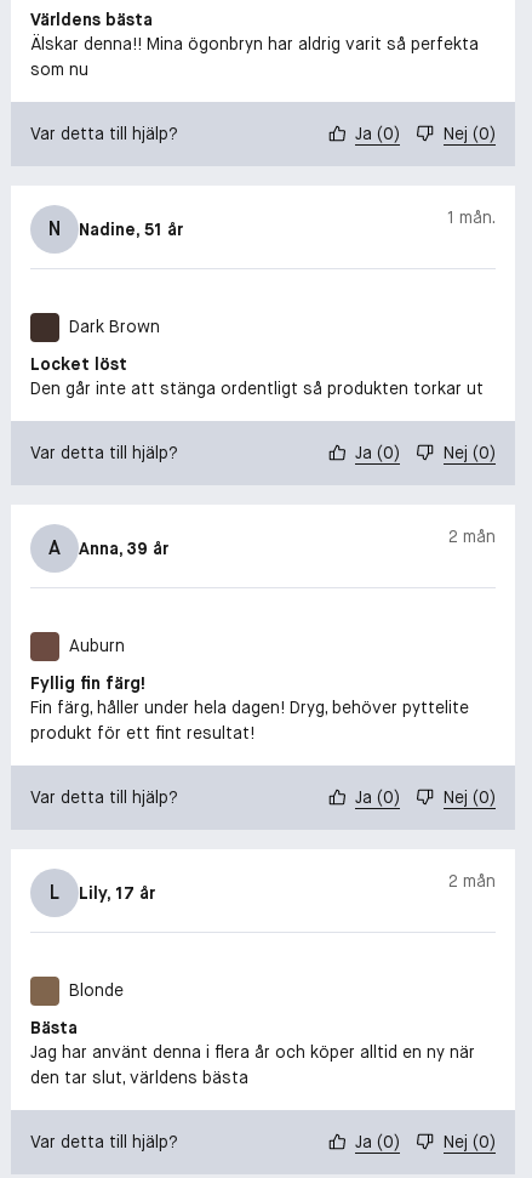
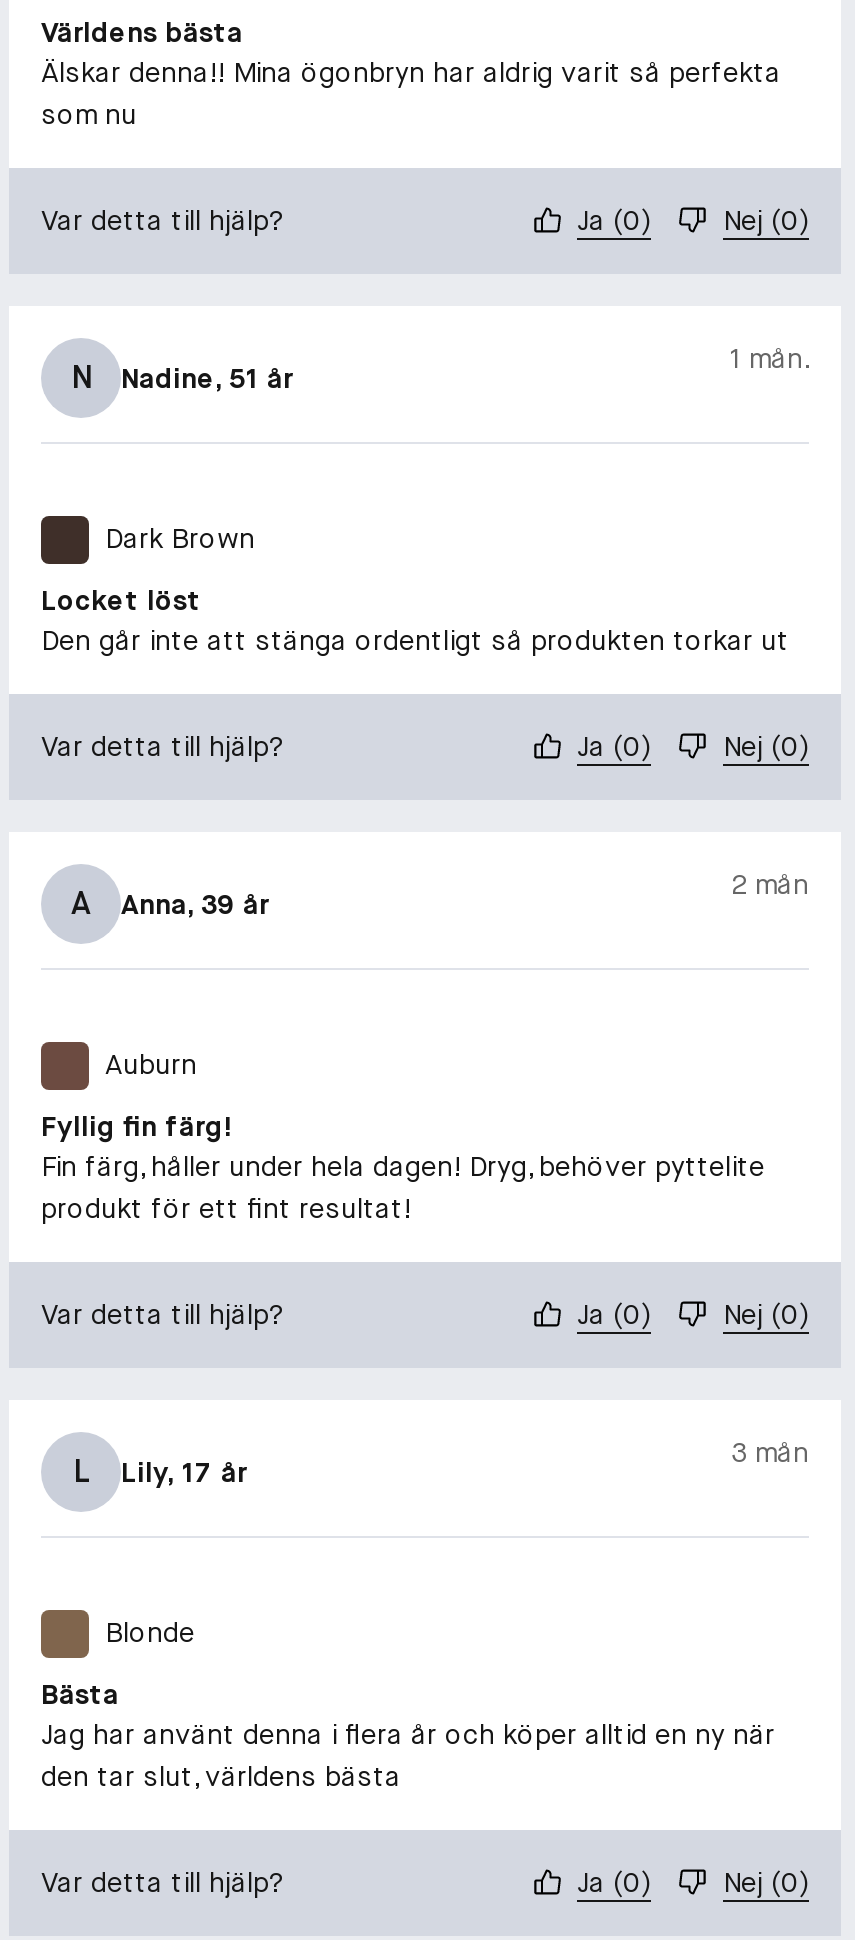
[448,870,496,892] 2 mån -> [731,1434,809,1470] 3 mån

